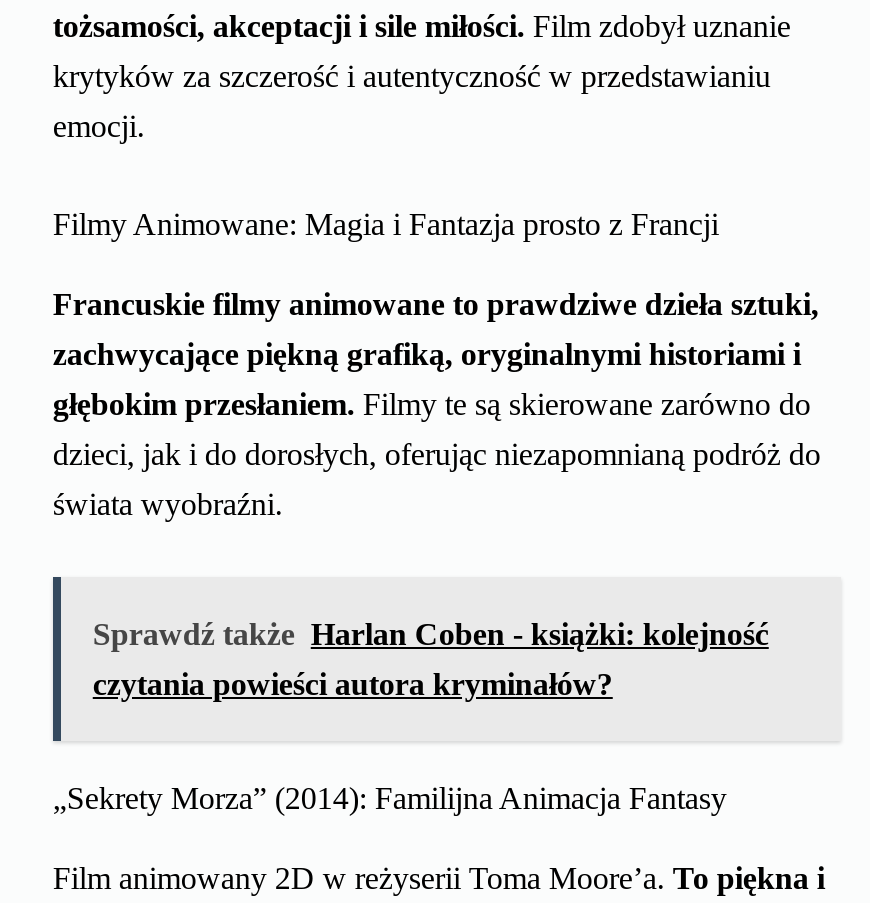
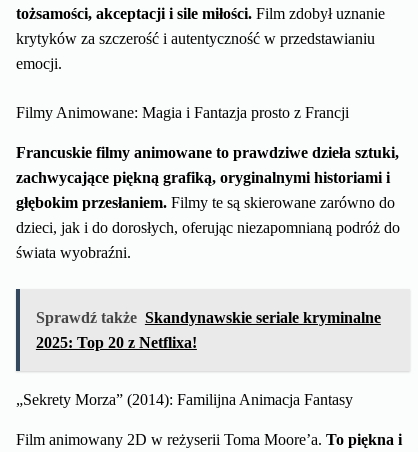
[93,617,769,651] Sprawdź także Harlan Coben - książki: kolejność -> [36,309,381,326] Sprawdź także Skandynawskie seriale kryminalne
[93,667,613,701] czytania powieści autora kryminałów? -> [36,334,197,351] 2025: Top 20 z Netflixa!

